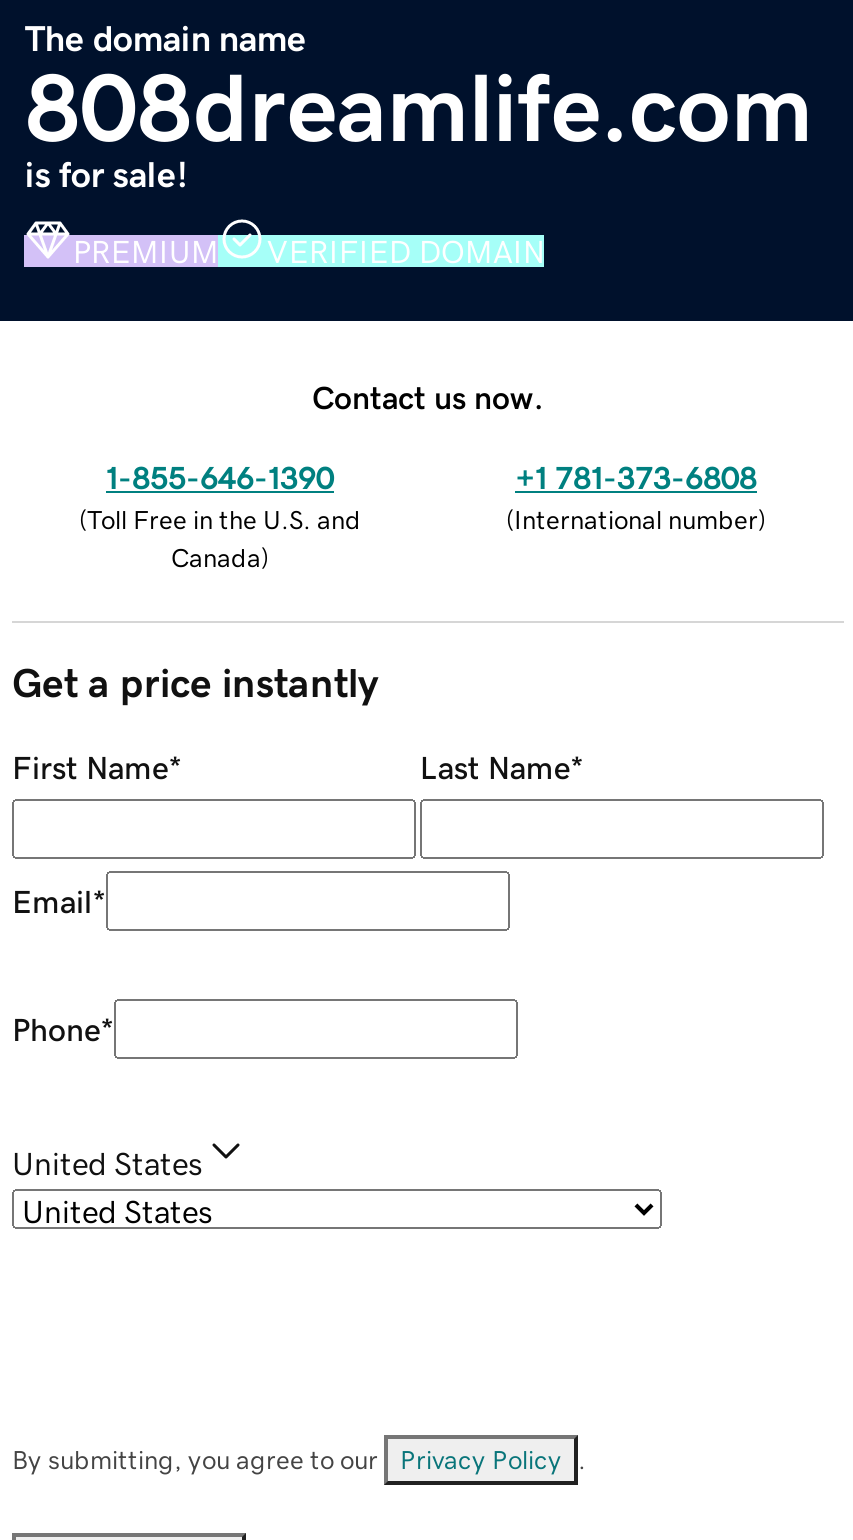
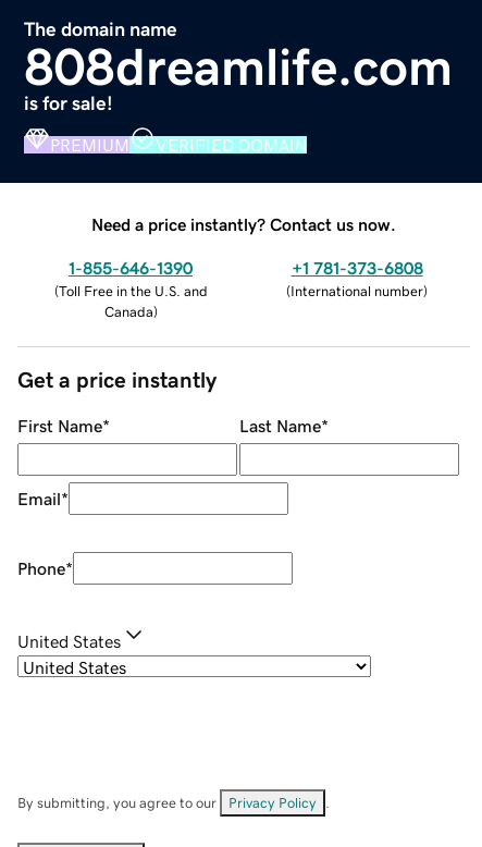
[312,380,544,412] Contact us now. -> [91,215,396,233] Need a price instantly? Contact us now.

